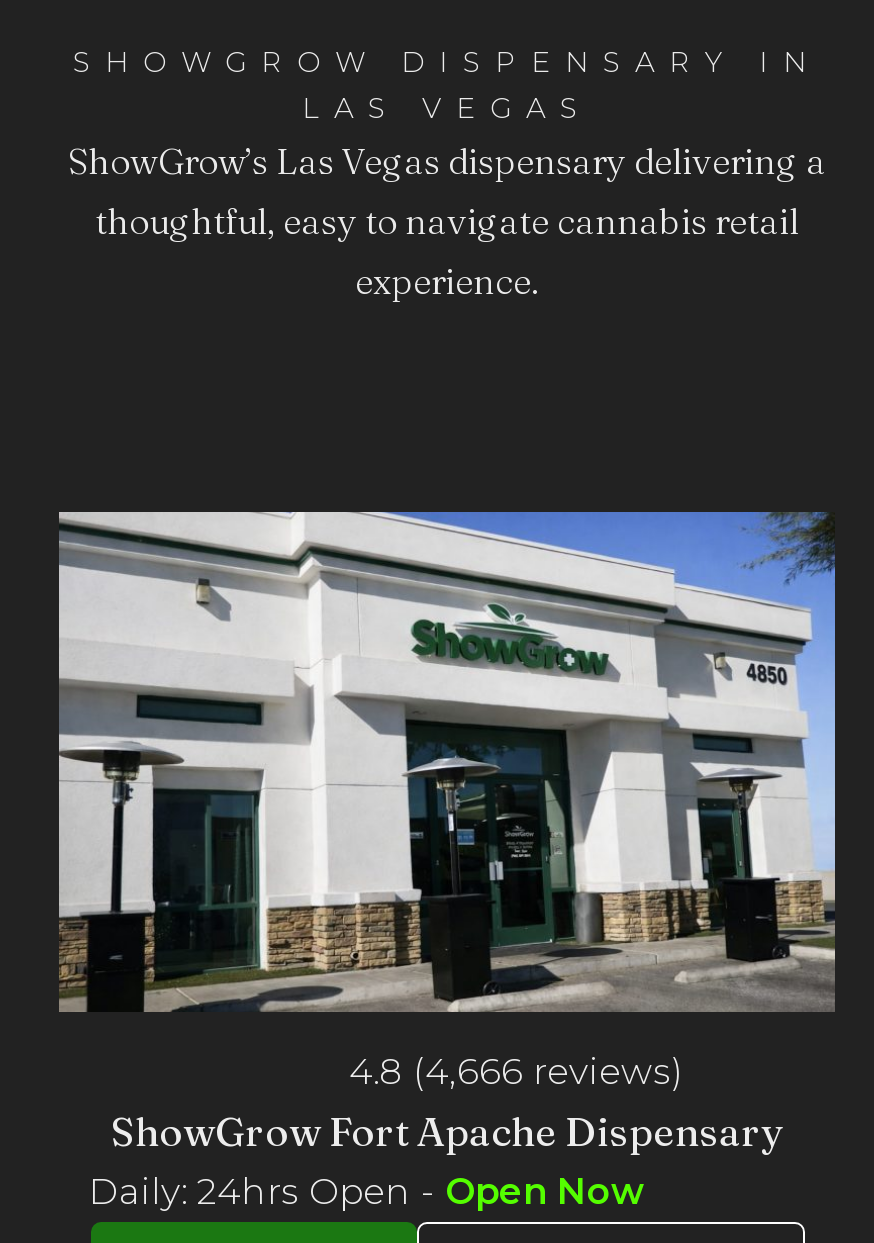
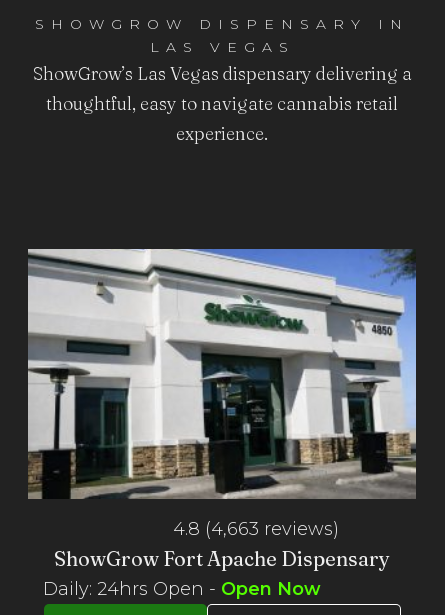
[349,1050,683,1094] 4.8 (4,666 reviews) -> [173,518,339,540] 4.8 (4,663 reviews)

